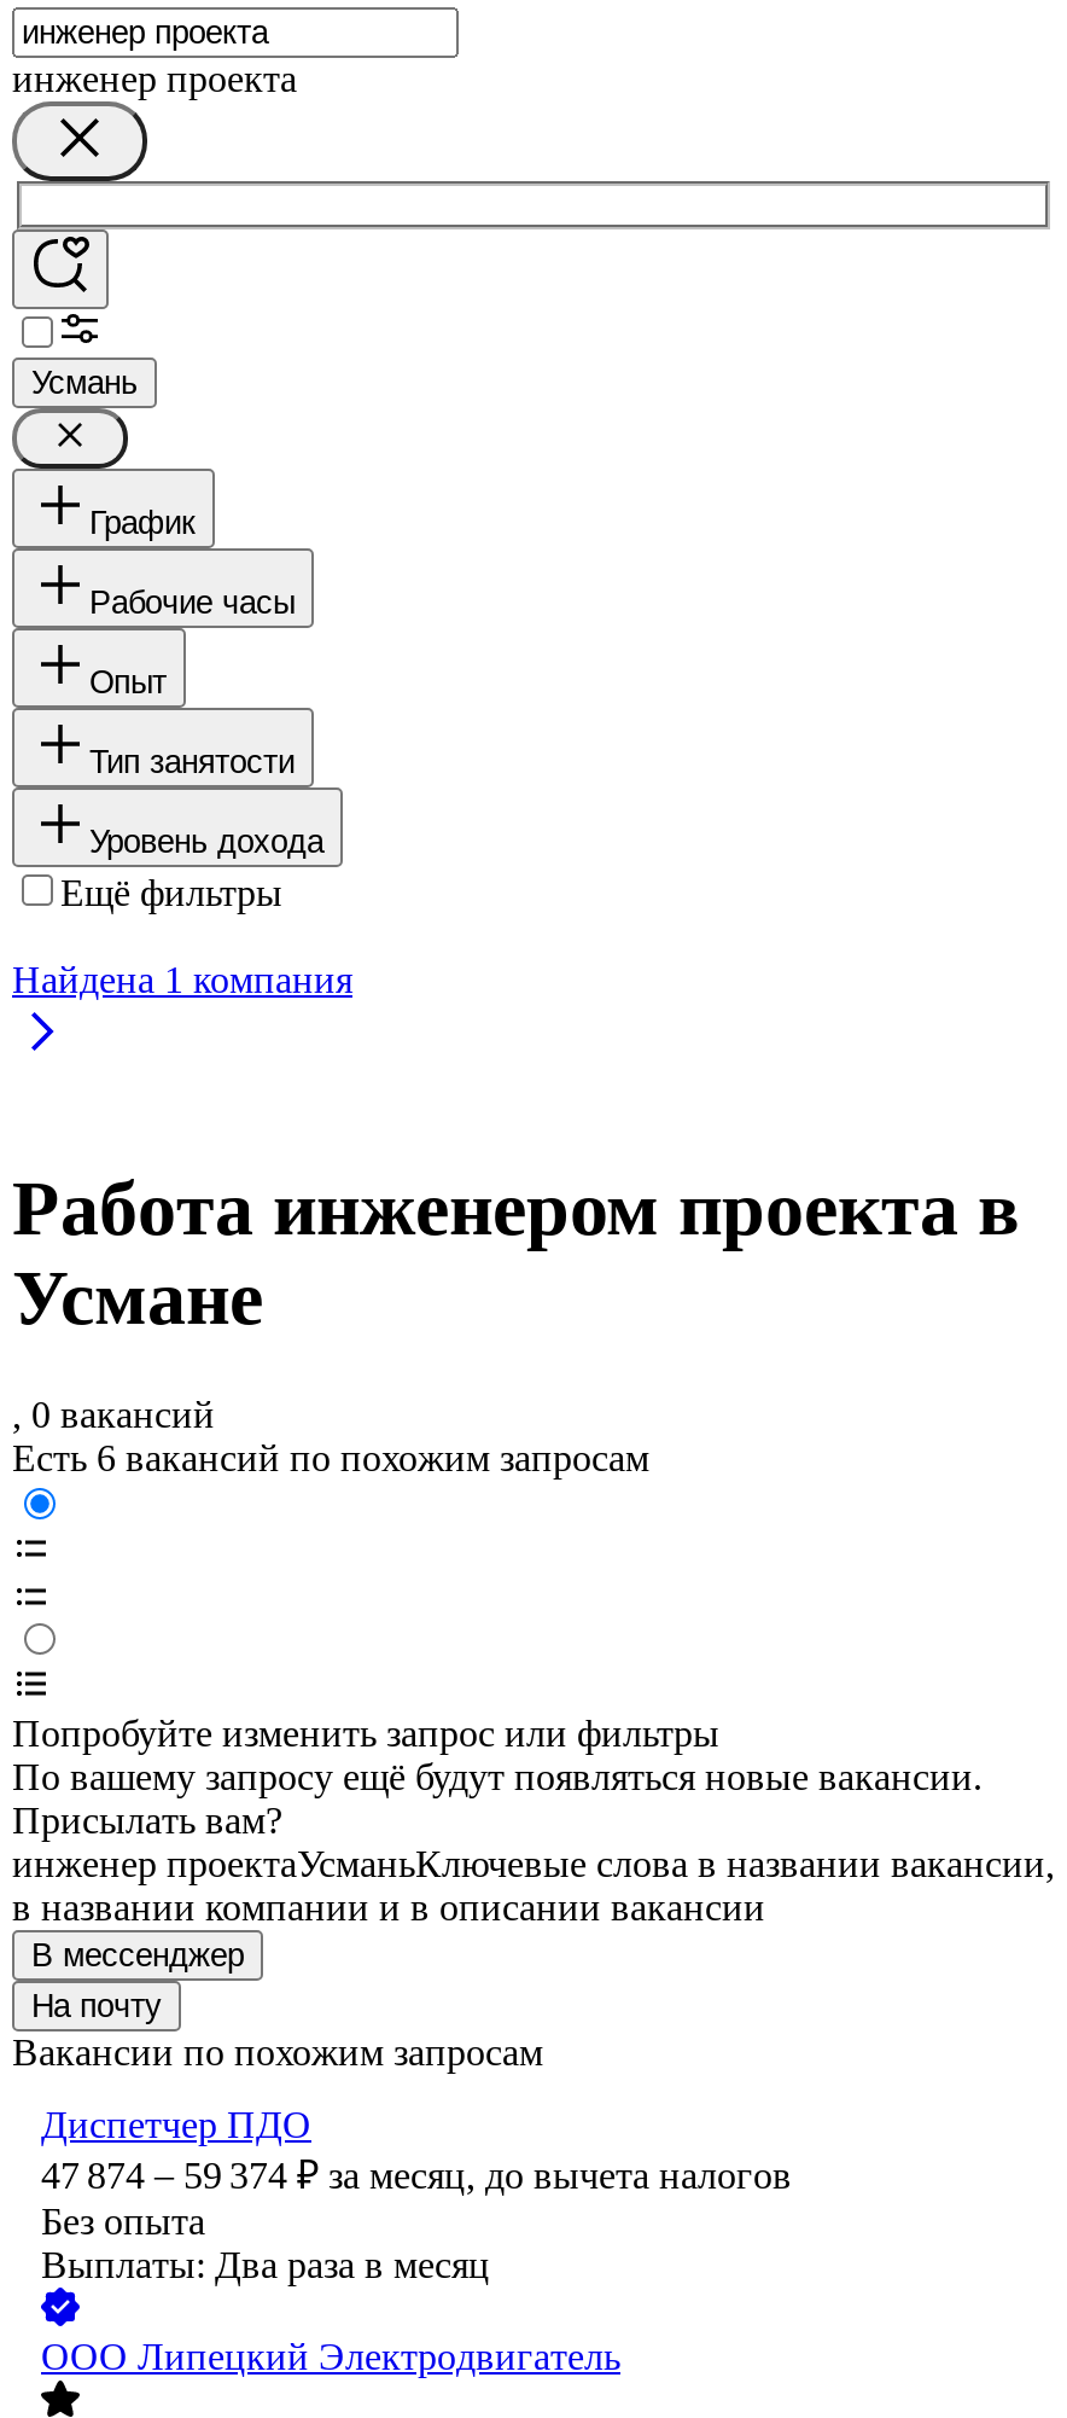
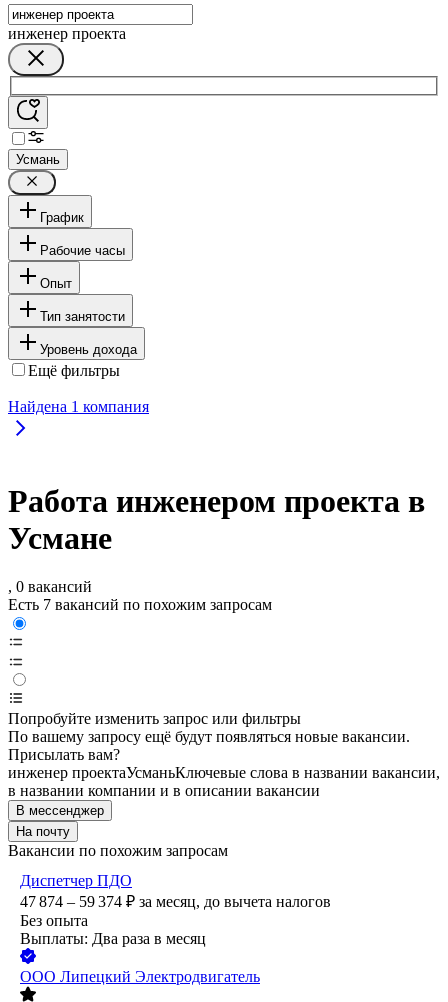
[12,1438,649,1480] Есть 6 вакансий по похожим запросам -> [8,596,272,613] Есть 7 вакансий по похожим запросам

